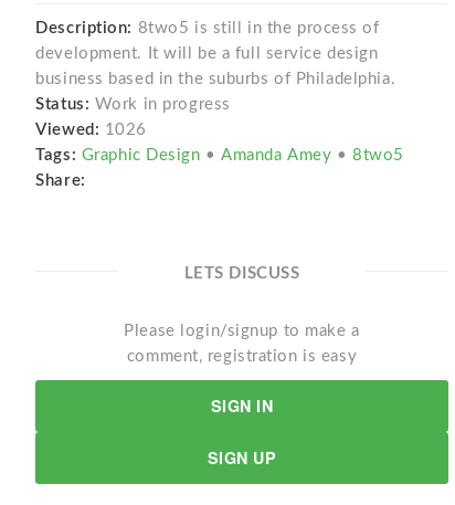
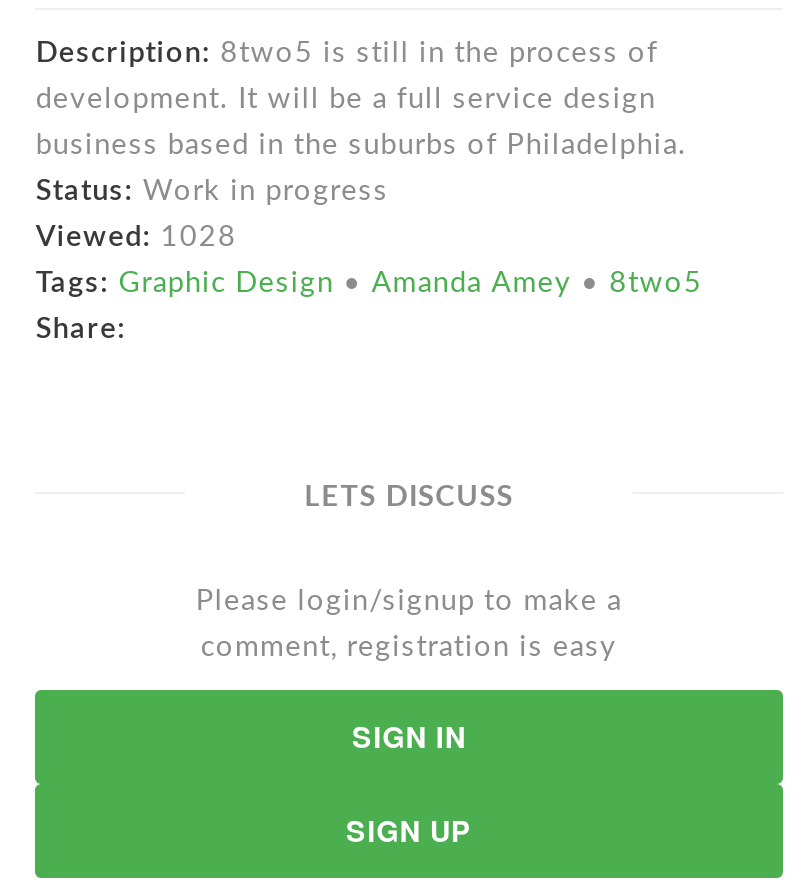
[36,122,147,138] Viewed: 1026 -> [36,222,237,252] Viewed: 1028

